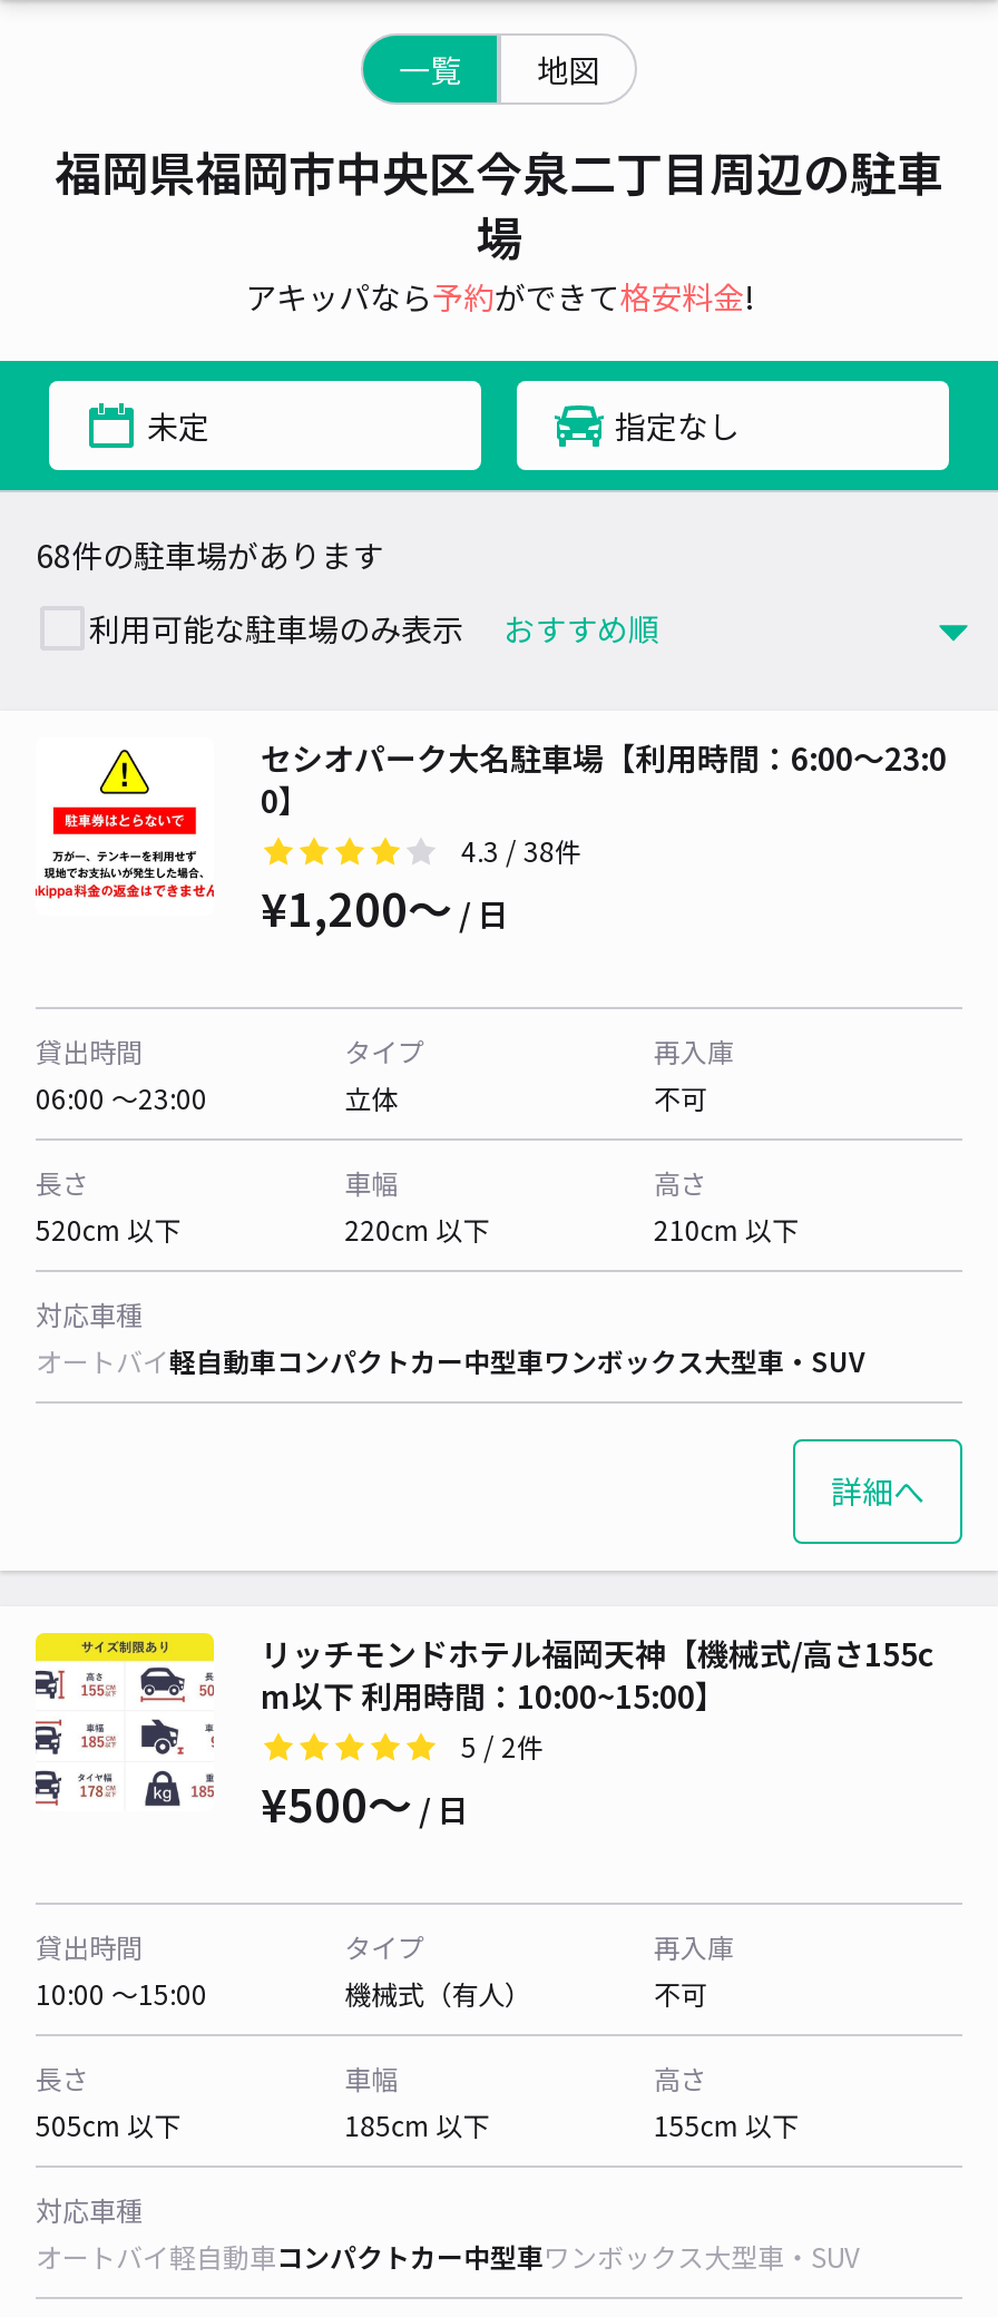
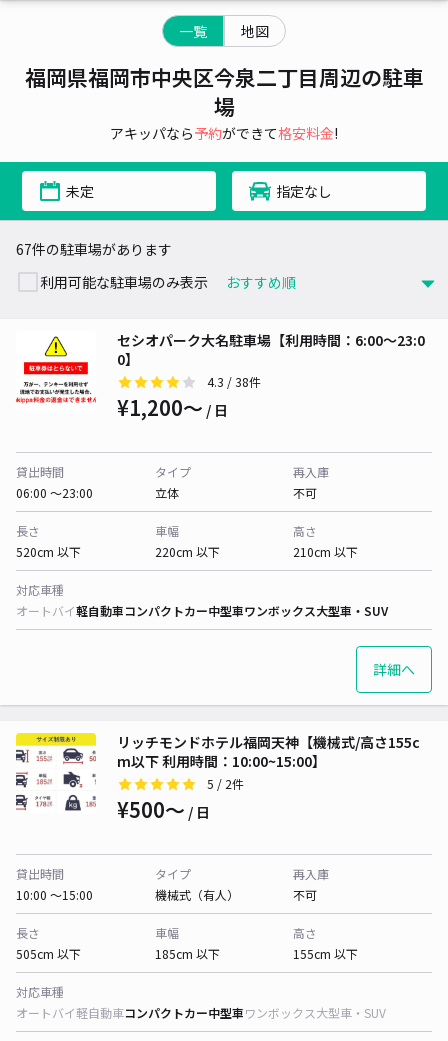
[36,532,383,577] 68件の駐車場があります -> [16,239,172,259] 67件の駐車場があります

